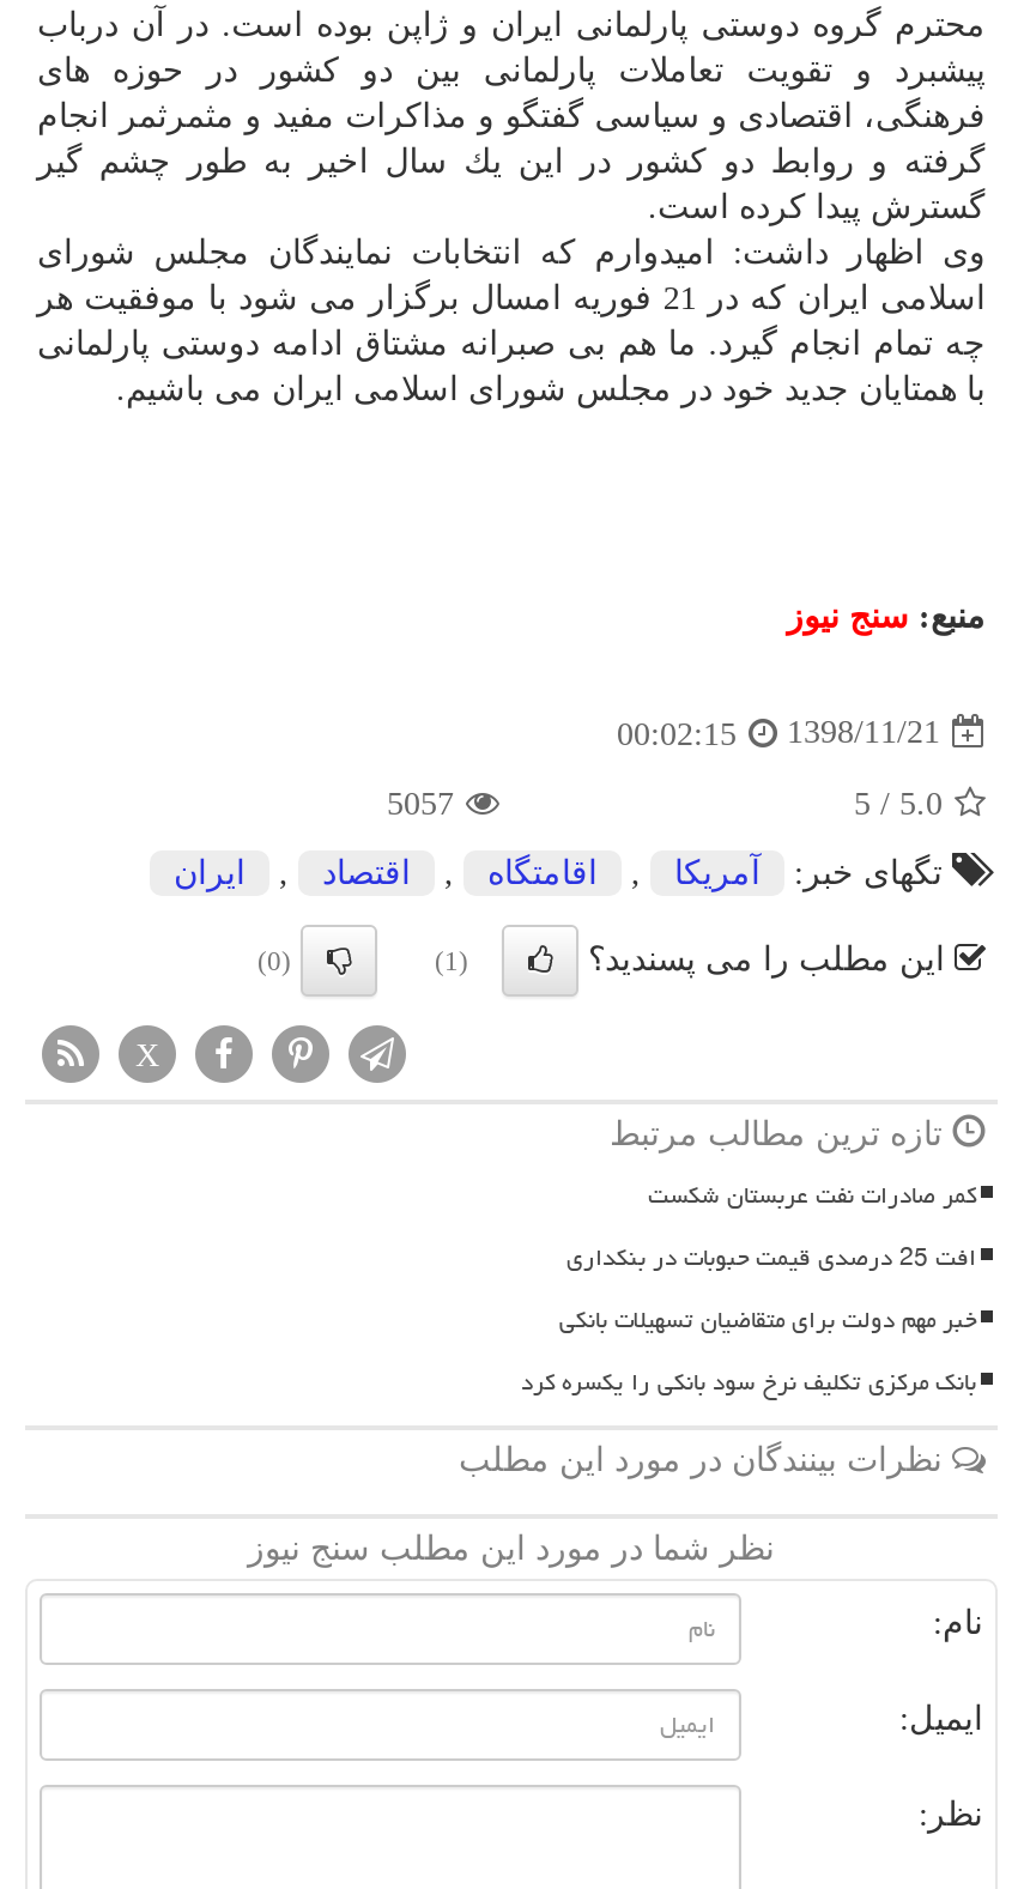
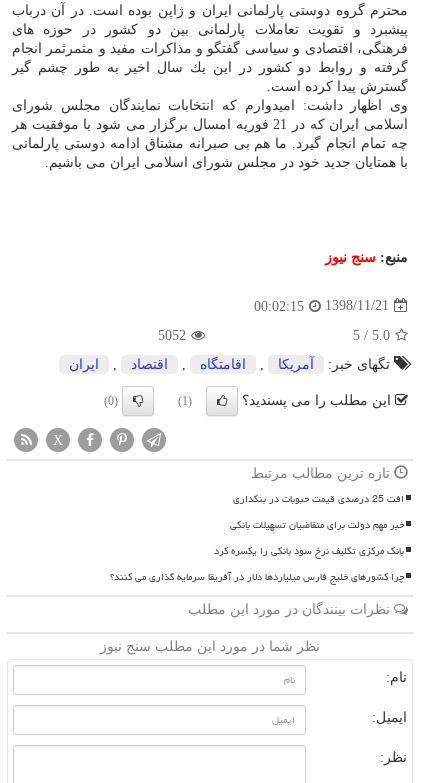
[387,786,454,821] 5057 -> [158,328,186,343] 5052
[648,1171,976,1219] کمر صادرات نفت عربستان شکست -> none
moved [521,1296,976,1406] -> [214,515,404,561]: خبر مهم دولت برای متقاضیان تسهیلات بانکی | بانک مرکزی تکلیف نرخ سود بانکی را یکسره کرد
none -> [110,567,404,587] چرا کشورهای خلیج فارس میلیاردها دلار در آفریقا سرمایه گذاری می کنند؟

